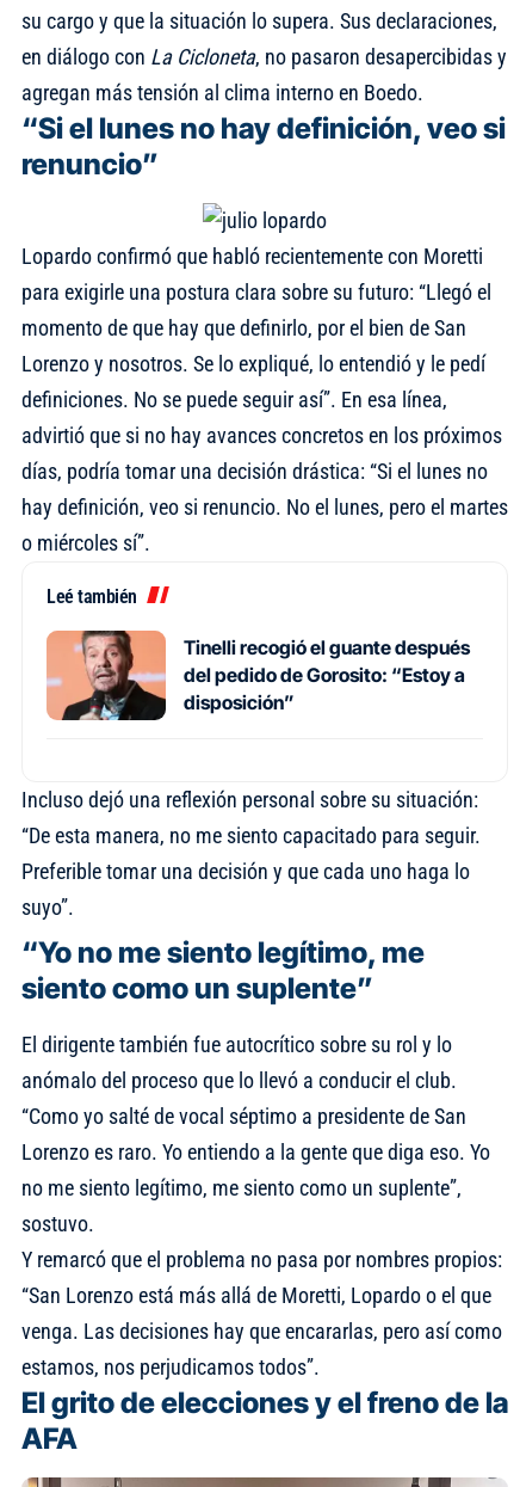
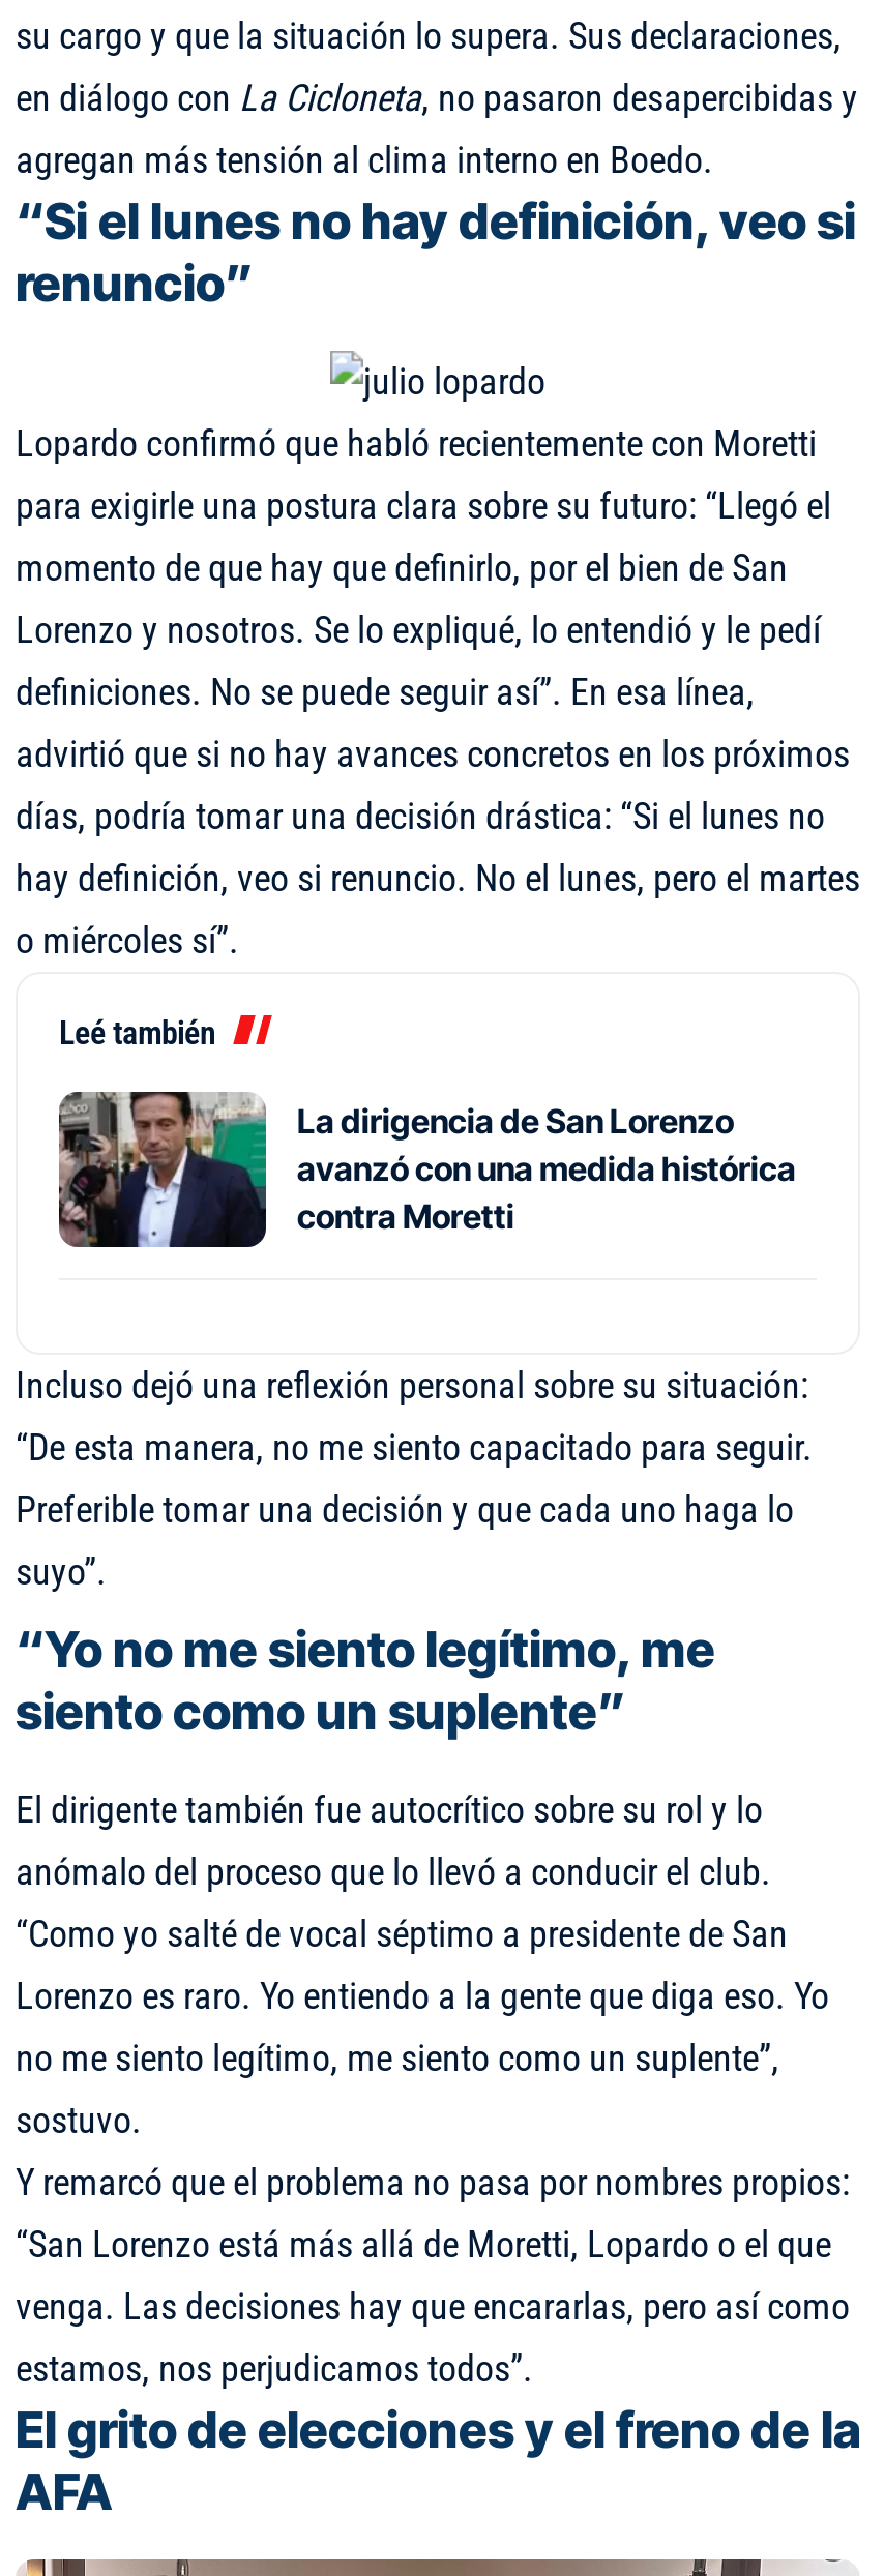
[45,629,470,721] [image] | Tinelli recogió el guante después | del pedido de Gorosito: “Estoy a | disposición” -> [57,1090,796,1249] [image] | La dirigencia de San Lorenzo | avanzó con una medida histórica | contra Moretti

